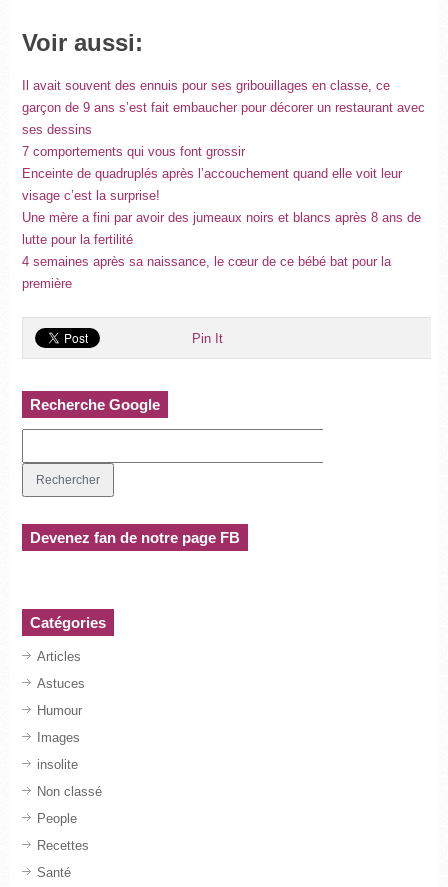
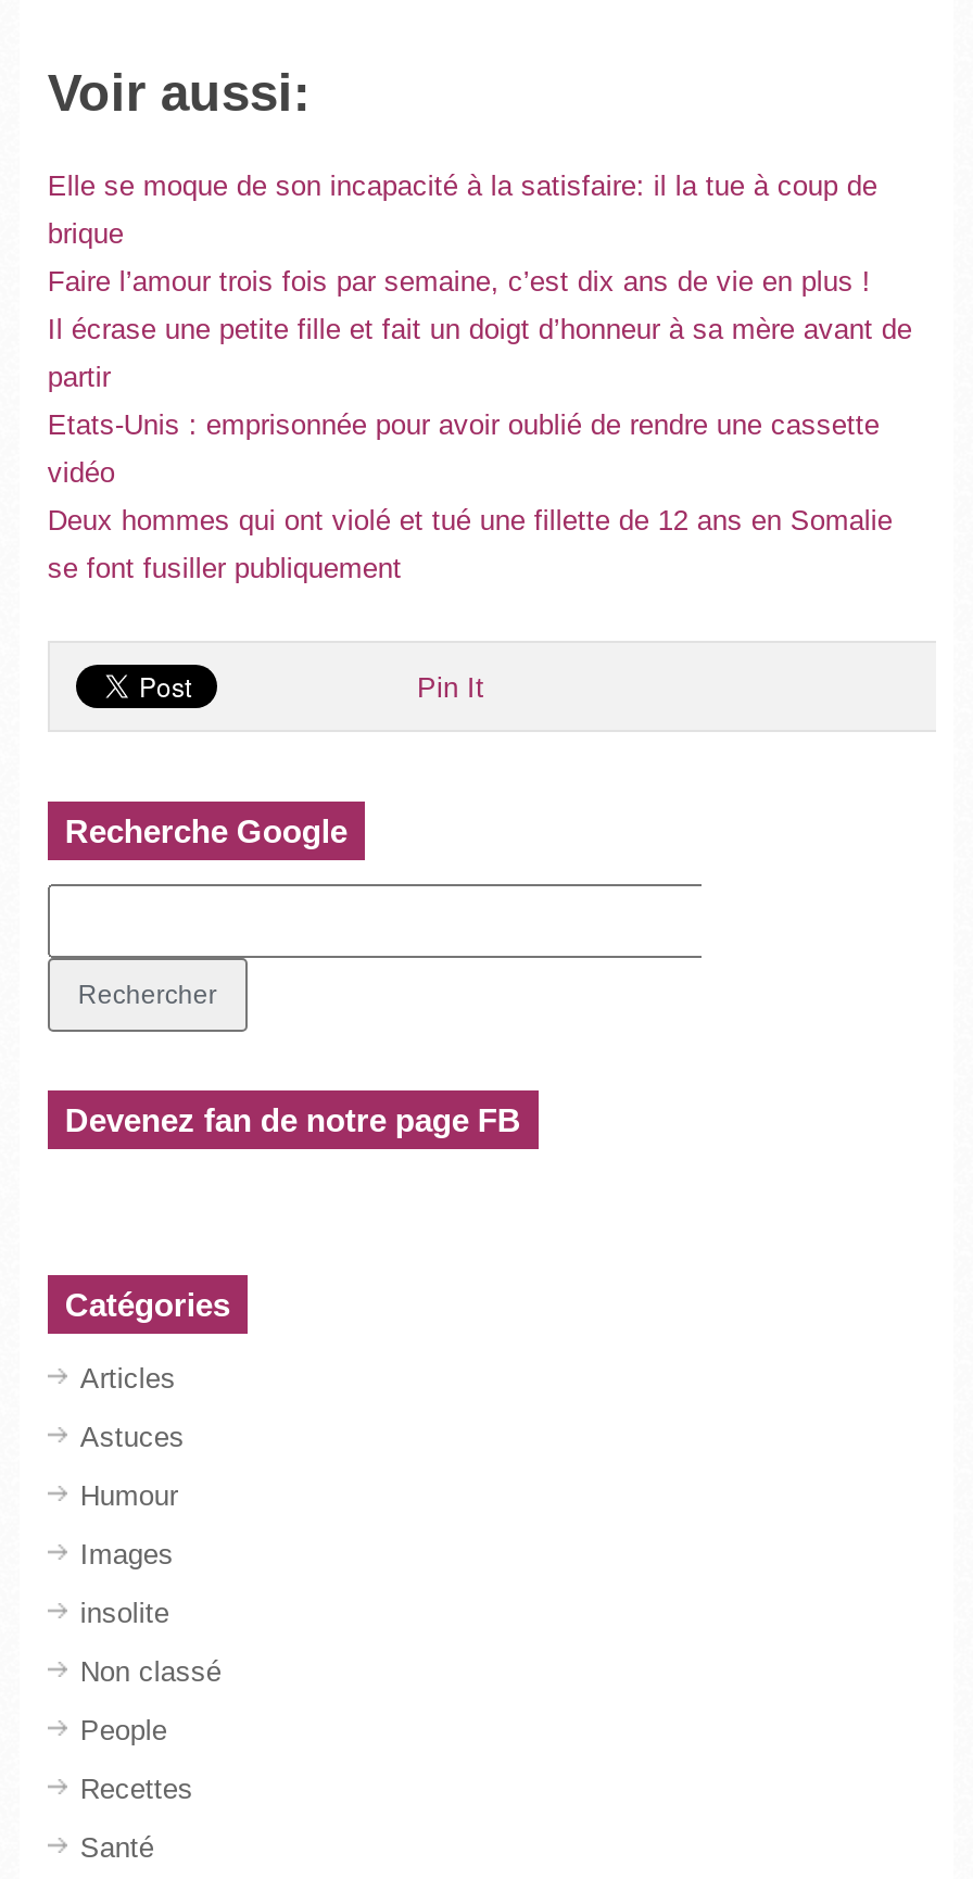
[22,78,425,291] Il avait souvent des ennuis pour ses gribouillages en classe, ce | garçon de 9 ans s’est fait embaucher pour décorer un restaurant avec | ses dessins | 7 comportements qui vous font grossir | Enceinte de quadruplés après l’accouchement quand elle voit leur | visage c’est la surprise! | Une mère a fini par avoir des jumeaux noirs et blancs après 8 ans de | lutte pour la fertilité | 4 semaines après sa naissance, le cœur de ce bébé bat pour la | première -> [47,171,912,585] Elle se moque de son incapacité à la satisfaire: il la tue à coup de | brique | Faire l’amour trois fois par semaine, c’est dix ans de vie en plus ! | Il écrase une petite fille et fait un doigt d’honneur à sa mère avant de | partir | Etats-Unis : emprisonnée pour avoir oublié de rendre une cassette | vidéo | Deux hommes qui ont violé et tué une fillette de 12 ans en Somalie | se font fusiller publiquement

